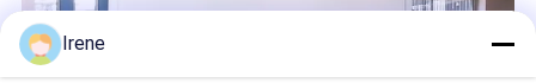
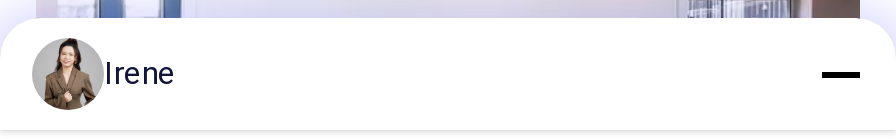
[19,23,59,66] [image] -> [32,36,98,112] [image]

